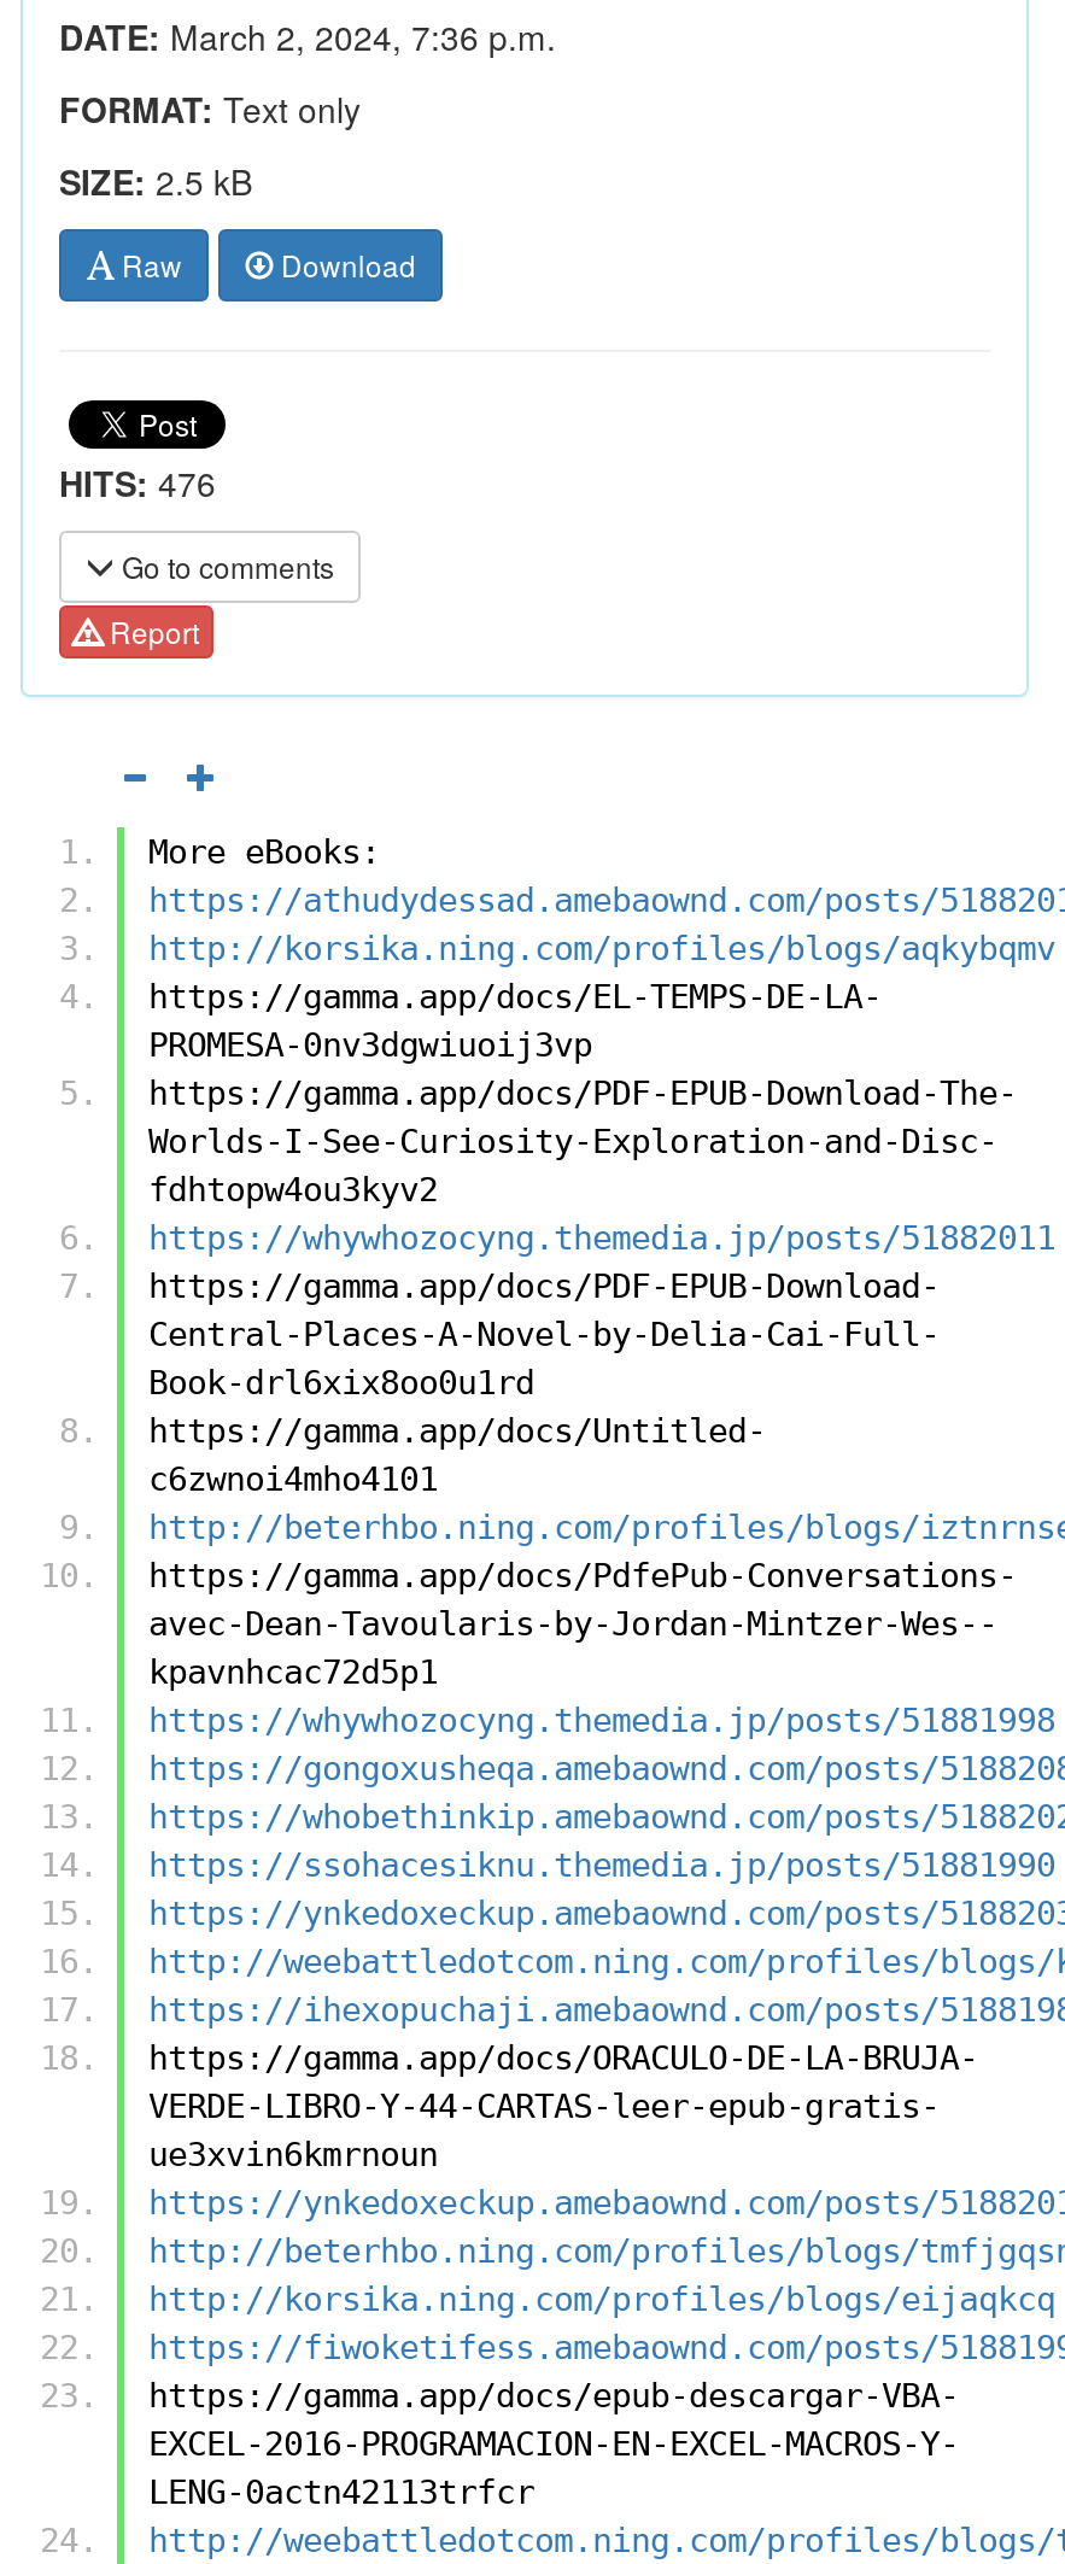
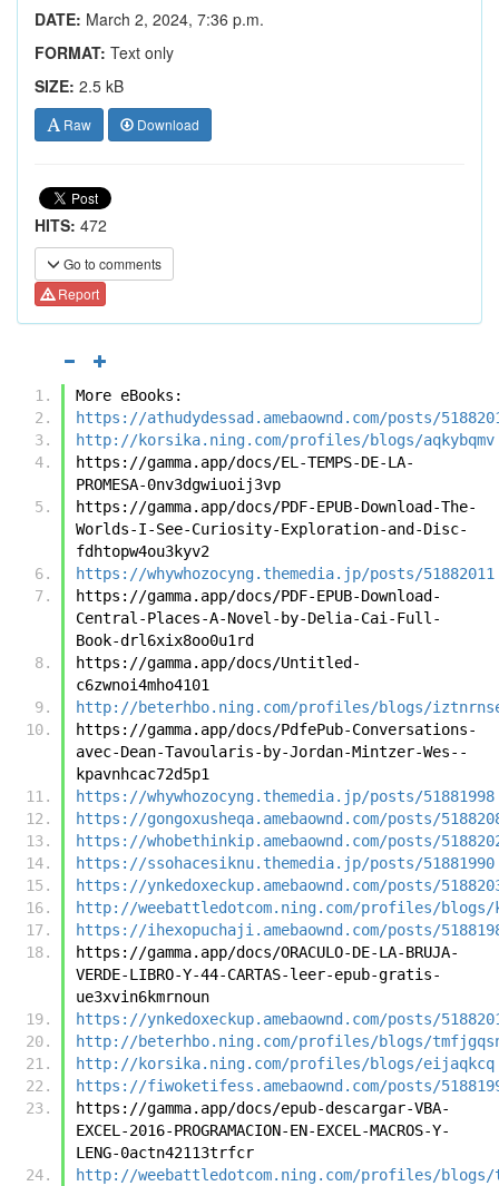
[59,458,216,507] HITS: 476 -> [35,214,107,236] HITS: 472

